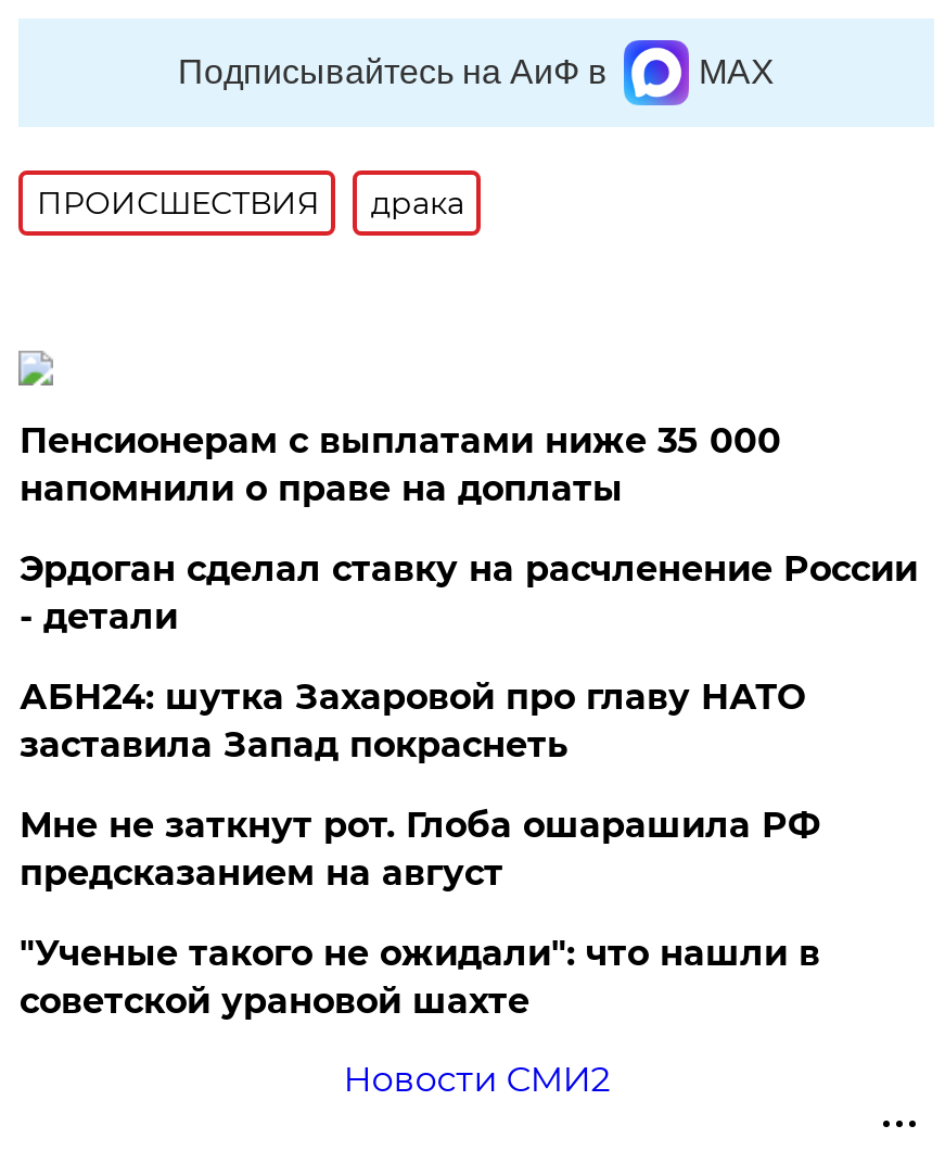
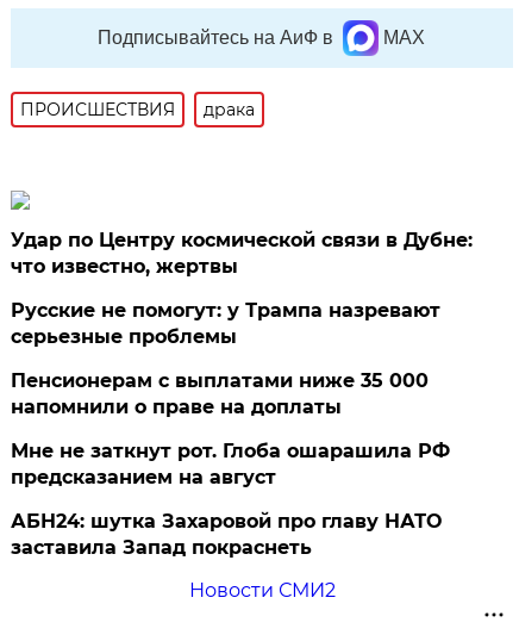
none -> [11,229,473,348] Удар по Центру космической связи в Дубне: | что известно, жертвы | Русские не помогут: у Трампа назревают | серьезные проблемы
moved [19,420,781,509] -> [11,369,429,418]: Пенсионерам с выплатами ниже 35 000 | напомнили о праве на доплаты
[19,548,918,637] Эрдоган сделал ставку на расчленение России | - детали -> none
moved [19,676,805,766] -> [11,510,442,559]: АБН24: шутка Захаровой про главу НАТО | заставила Запад покраснеть
[19,933,820,1022] "Ученые такого не ожидали": что нашли в | советской урановой шахте -> none

